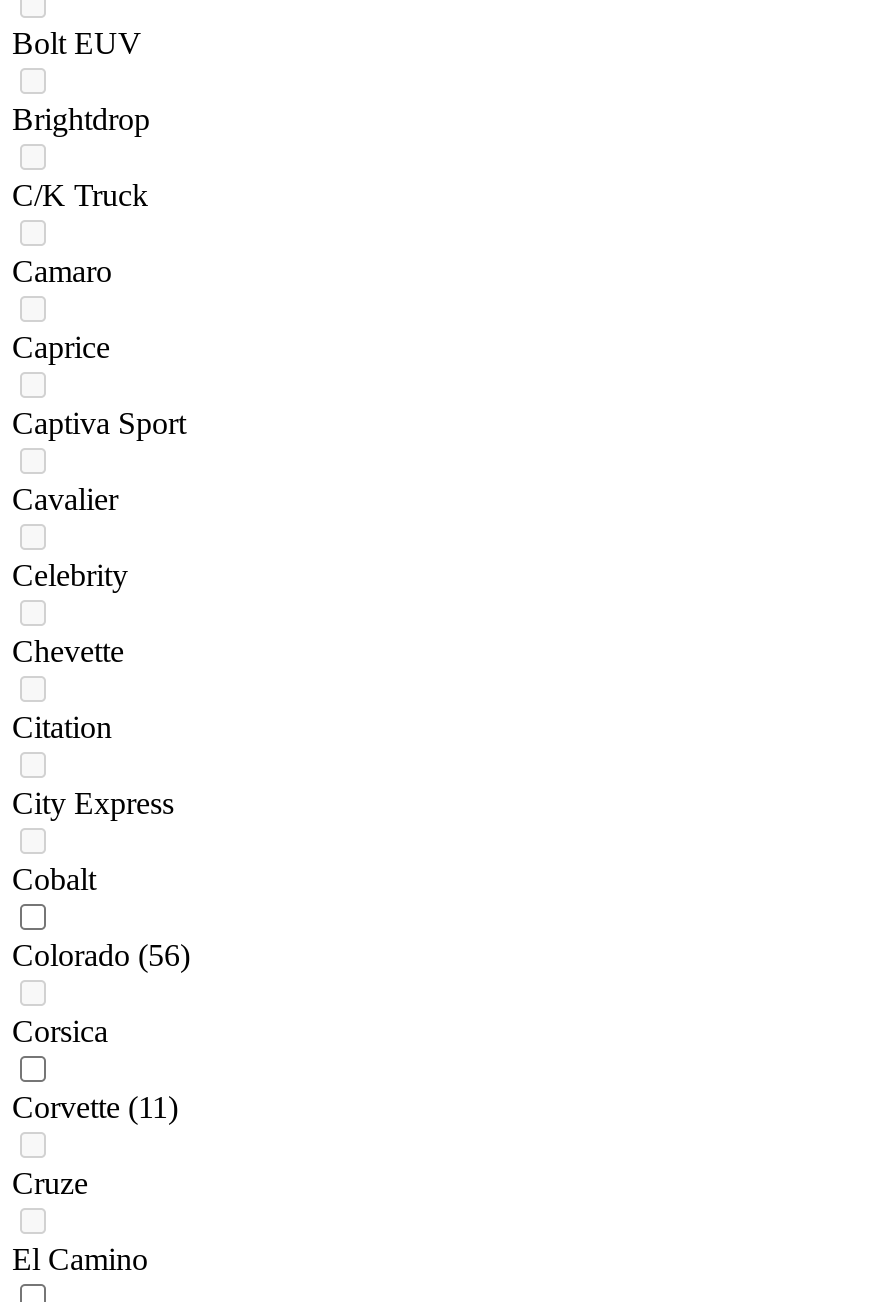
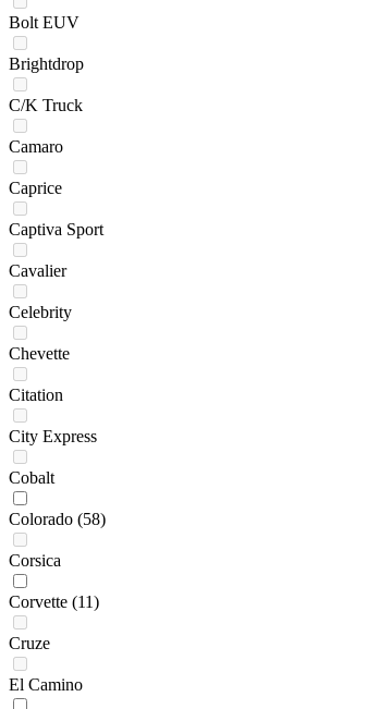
[12,939,190,973] Colorado (56) -> [9,510,106,529] Colorado (58)

